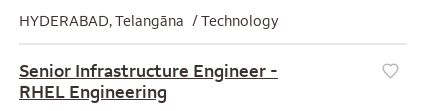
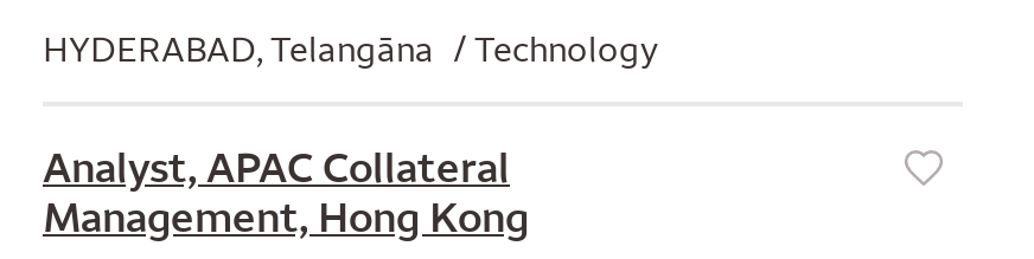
[19,60,278,103] Senior Infrastructure Engineer - | RHEL Engineering -> [43,142,529,244] Analyst, APAC Collateral | Management, Hong Kong

